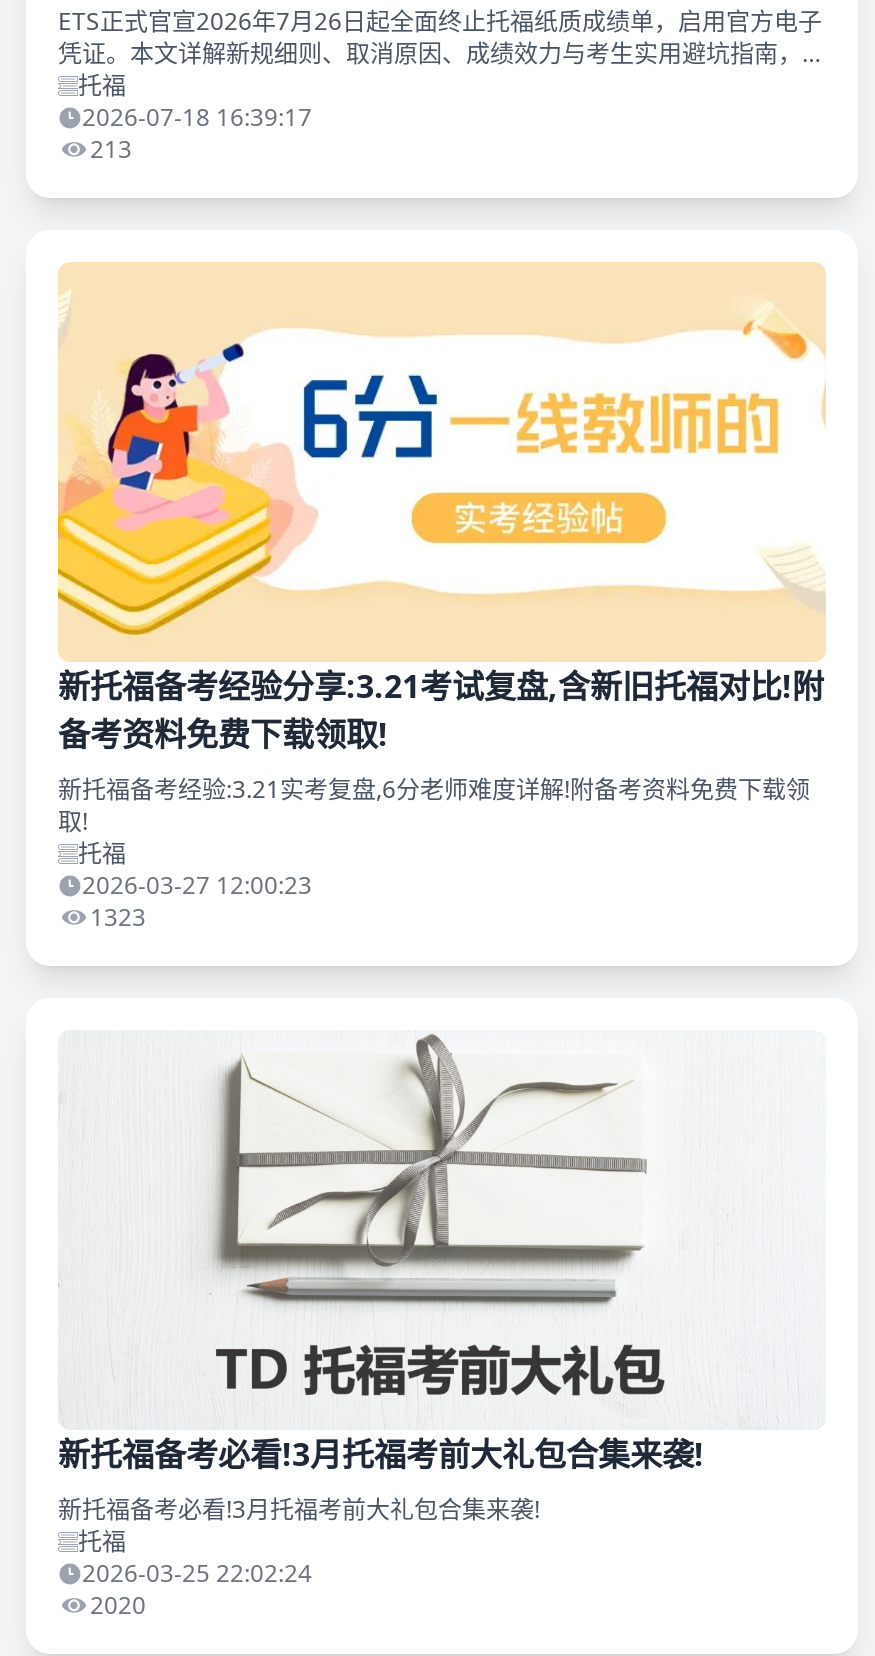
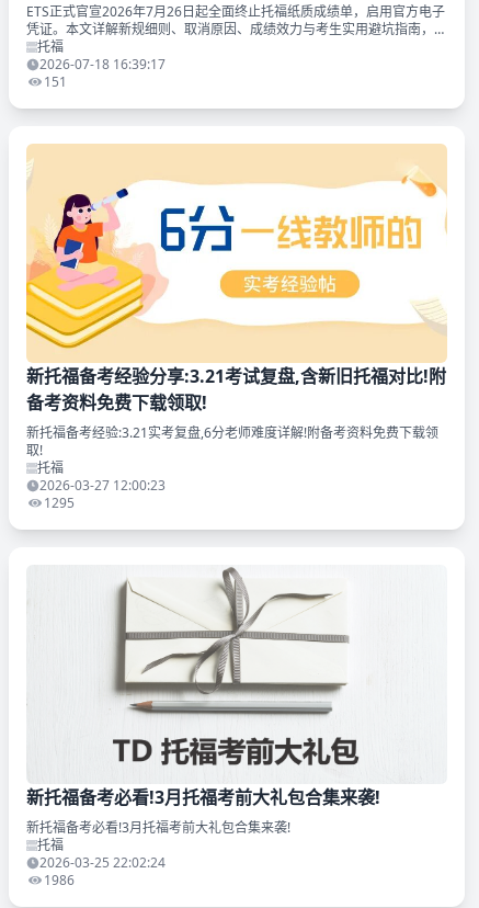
[90,132,132,166] 213 -> [44,72,67,91] 151
[90,900,146,934] 1323 -> [44,493,75,512] 1295
[90,1588,146,1622] 2020 -> [44,871,75,889] 1986

